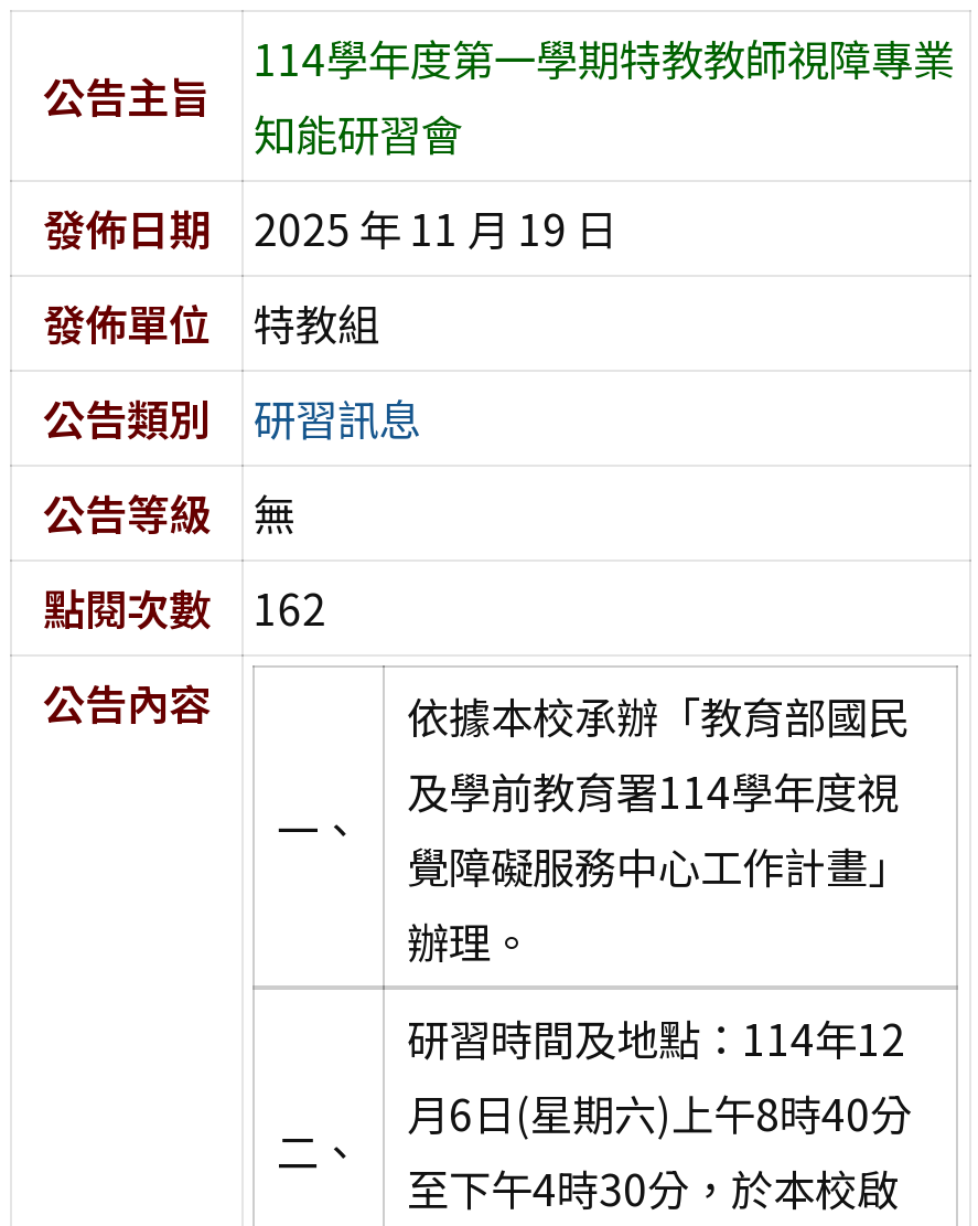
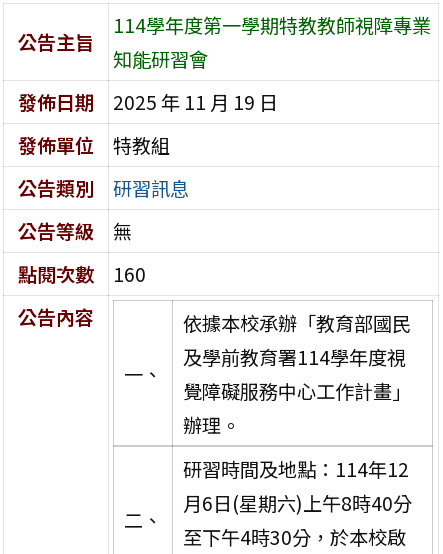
[43,577,326,639] 點閱次數 162 -> [18,260,146,288] 點閱次數 160

